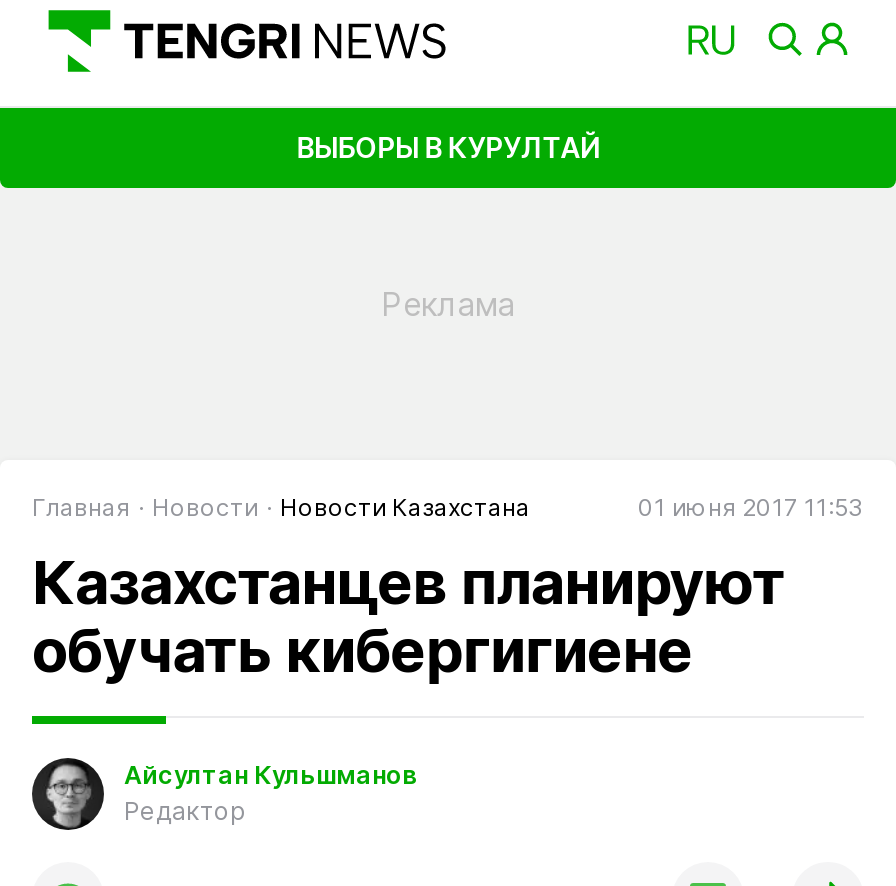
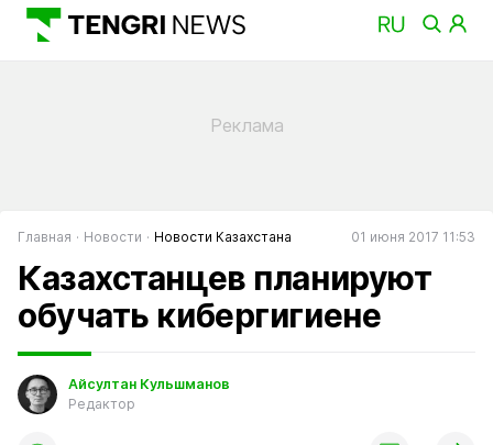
[296,129,600,163] ВЫБОРЫ В КУРУЛТАЙ -> none

